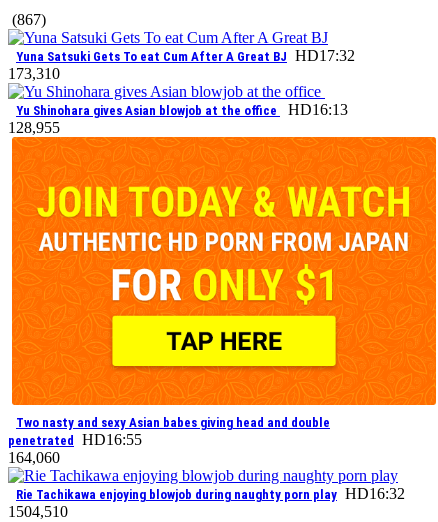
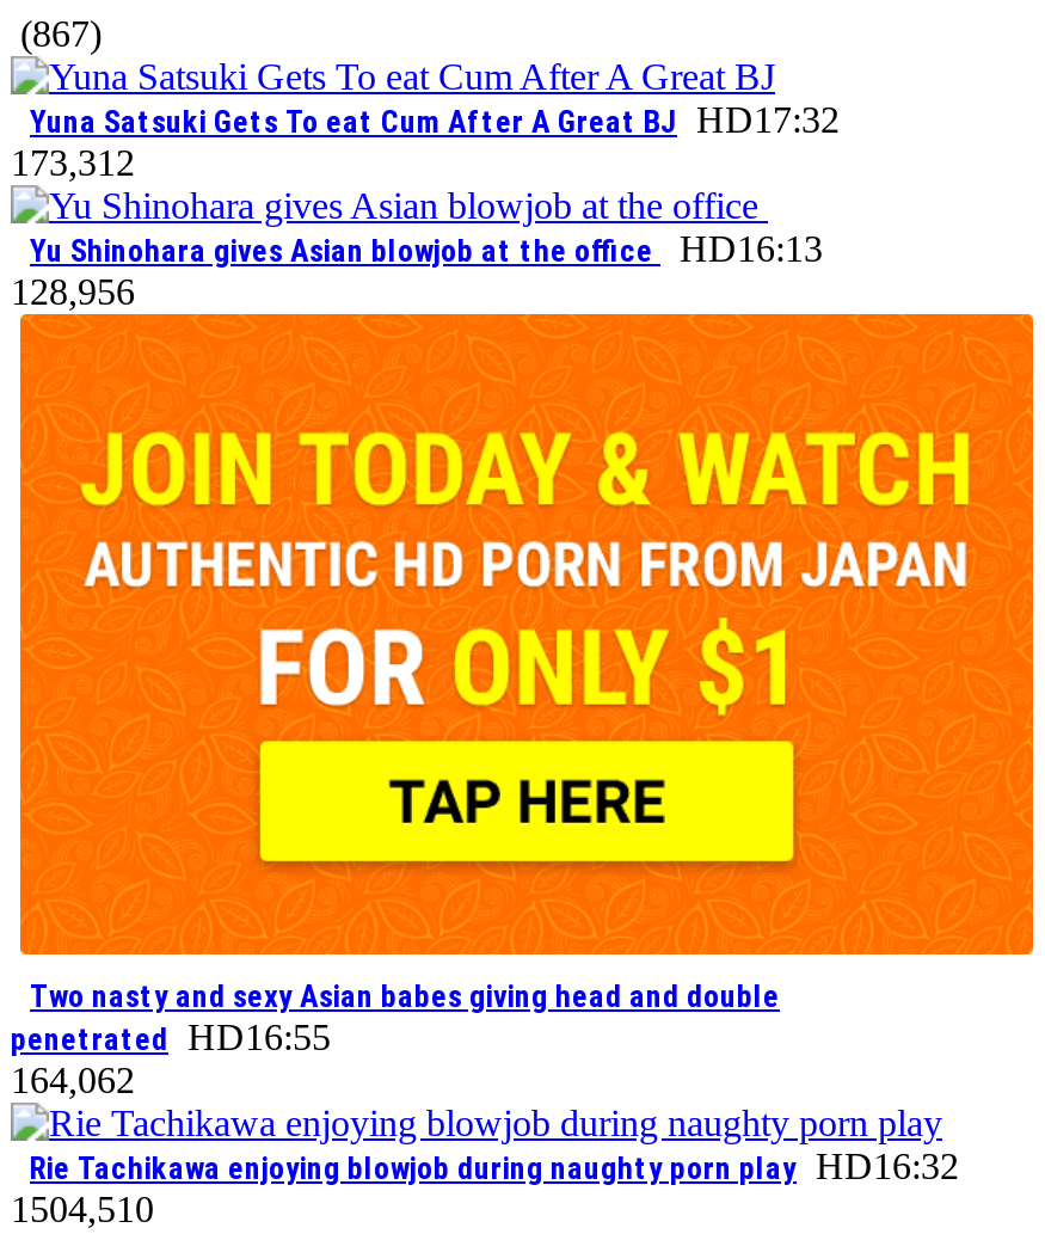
[8,65,60,82] 1 73,310 -> [11,142,135,182] 1 73,312
[8,119,60,136] 1 28,955 -> [11,271,135,311] 1 28,956
[8,449,60,466] 1 64,060 -> [11,1059,135,1099] 1 64,062

